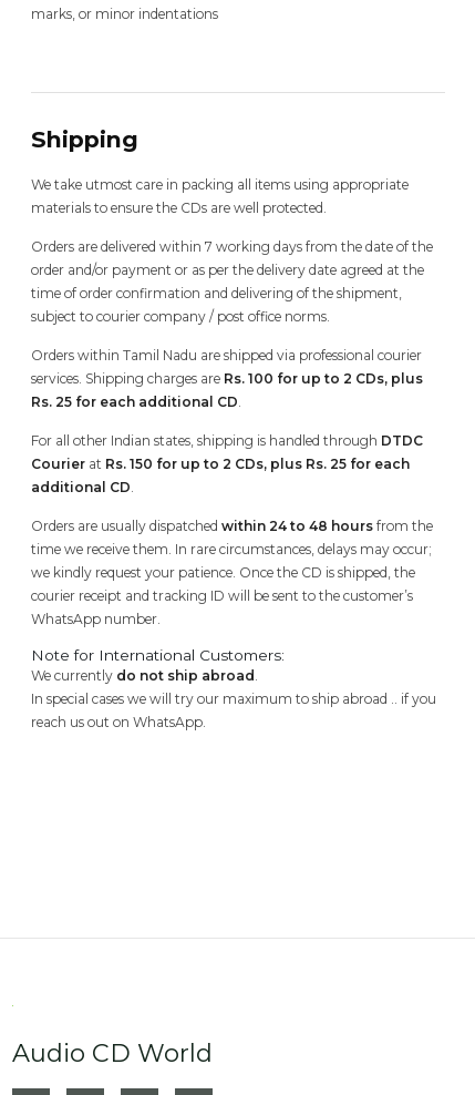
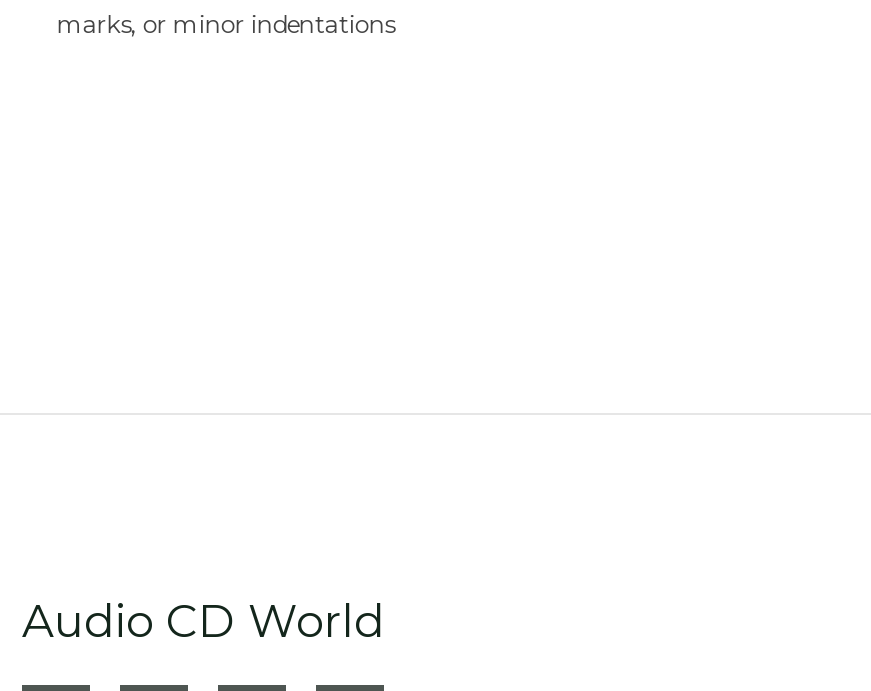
[31,125,437,730] Shipping | We take utmost care in packing all items using appropriate | materials to ensure the CDs are well protected. | Orders are delivered within 7 working days from the date of the | order and/or payment or as per the delivery date agreed at the | time of order confirmation and delivering of the shipment, | subject to courier company / post office norms. | Orders within Tamil Nadu are shipped via professional courier | services. Shipping charges are Rs. 100 for up to 2 CDs, plus | Rs. 25 for each additional CD. | For all other Indian states, shipping is handled through DTDC | Courier at Rs. 150 for up to 2 CDs, plus Rs. 25 for each | additional CD. | Orders are usually dispatched within 24 to 48 hours from the | time we receive them. In rare circumstances, delays may occur; | we kindly request your patience. Once the CD is shipped, the | courier receipt and tracking ID will be sent to the customer’s | WhatsApp number. | Note for International Customers: | We currently do not ship abroad. | In special cases we will try our maximum to ship abroad .. if you | reach us out on WhatsApp. -> none

